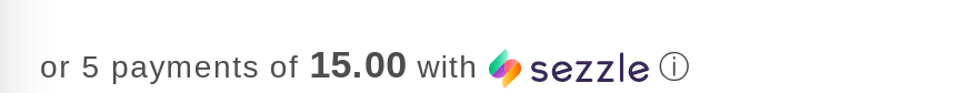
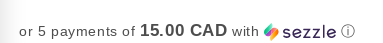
[40,45,488,87] or 5 payments of 15.00 with -> [19,21,264,40] or 5 payments of 15.00 CAD with

